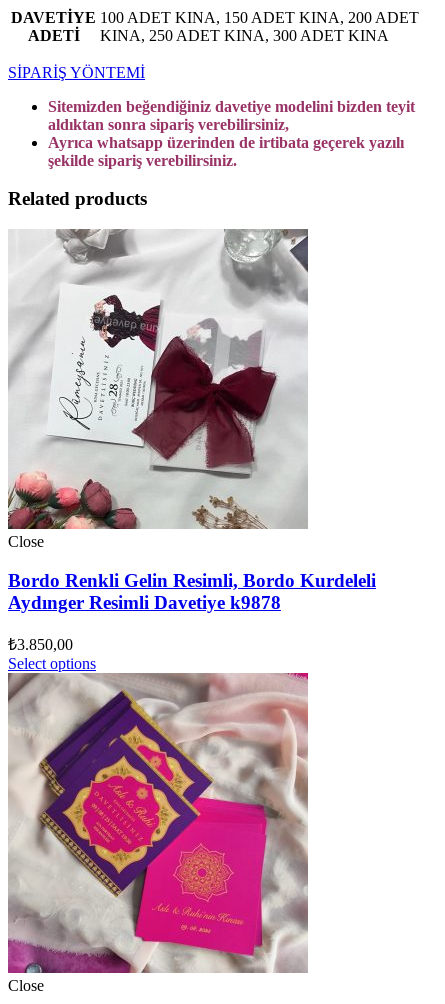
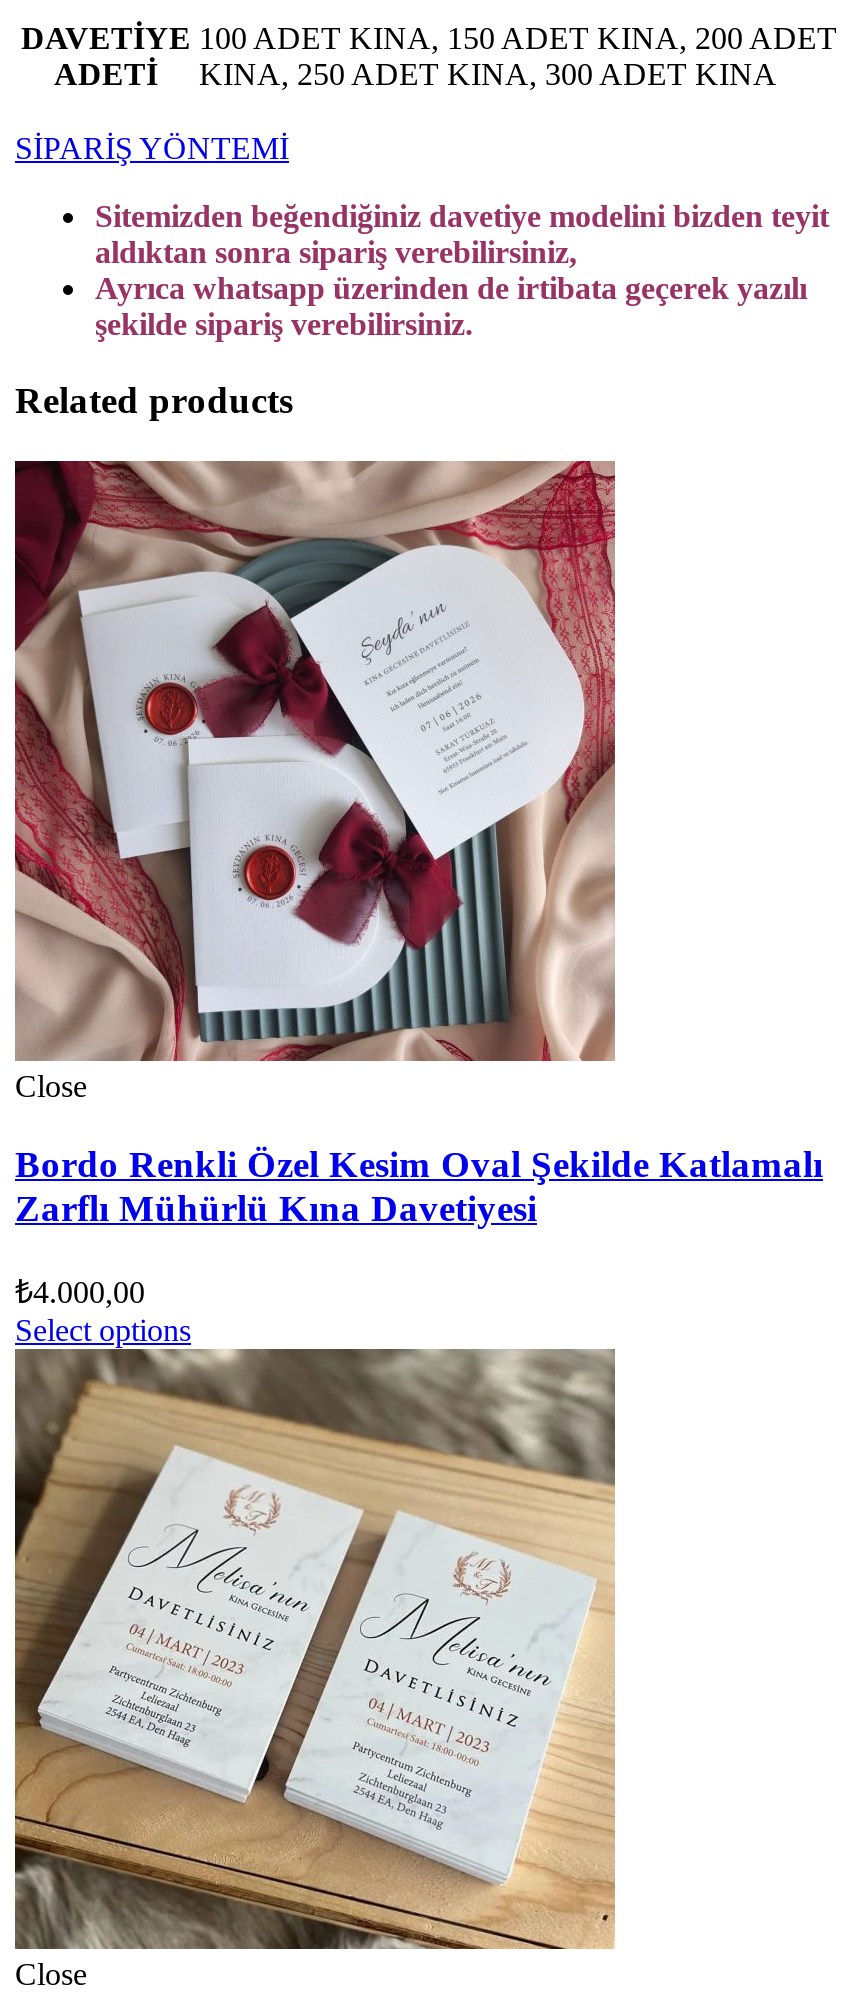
[8,229,309,529] [image] -> [13,459,617,1063] [image]
[8,570,376,613] Bordo Renkli Gelin Resimli, Bordo Kurdeleli | Aydınger Resimli Davetiye k9878 -> [15,1143,823,1229] Bordo Renkli Özel Kesim Oval Şekilde Katlamalı | Zarflı Mühürlü Kına Davetiyesi
[8,636,73,653] ₺3.850,00 -> [15,1274,145,1308] ₺4.000,00
[8,672,309,974] [image] -> [13,1349,617,1951] [image]

